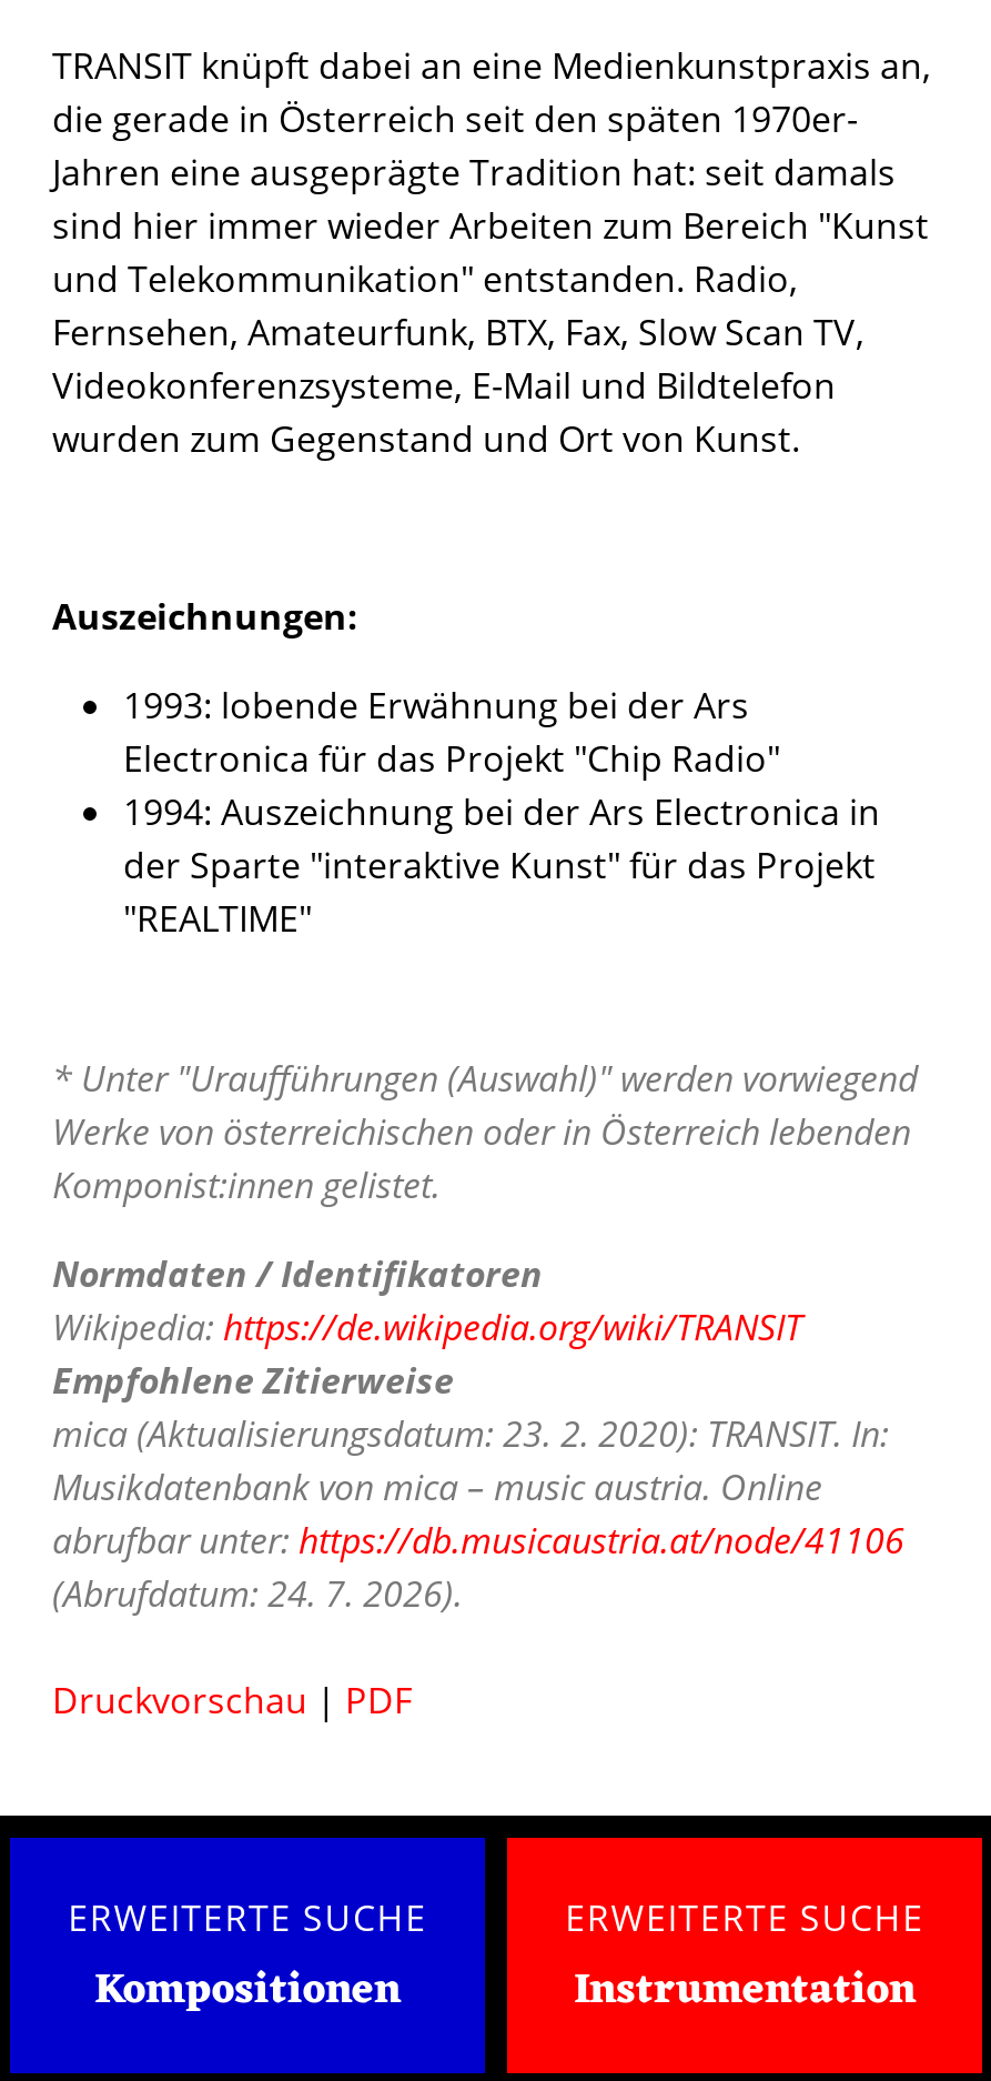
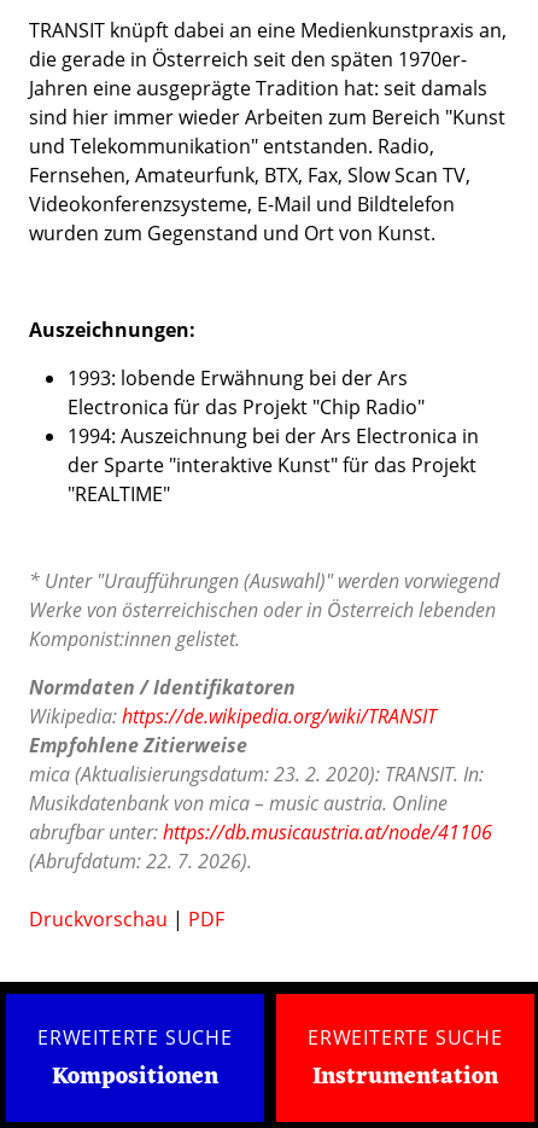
[52,1568,463,1617] (Abrufdatum: 24. 7. 2026). -> [29,847,252,874] (Abrufdatum: 22. 7. 2026).

